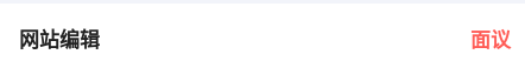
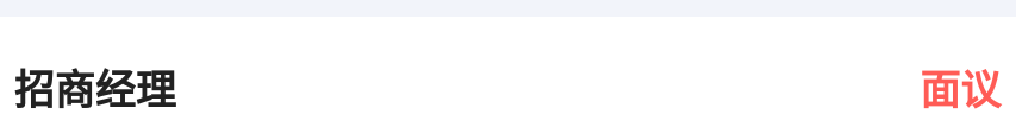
[19,29,100,52] 网站编辑 -> [14,69,176,114] 招商经理

